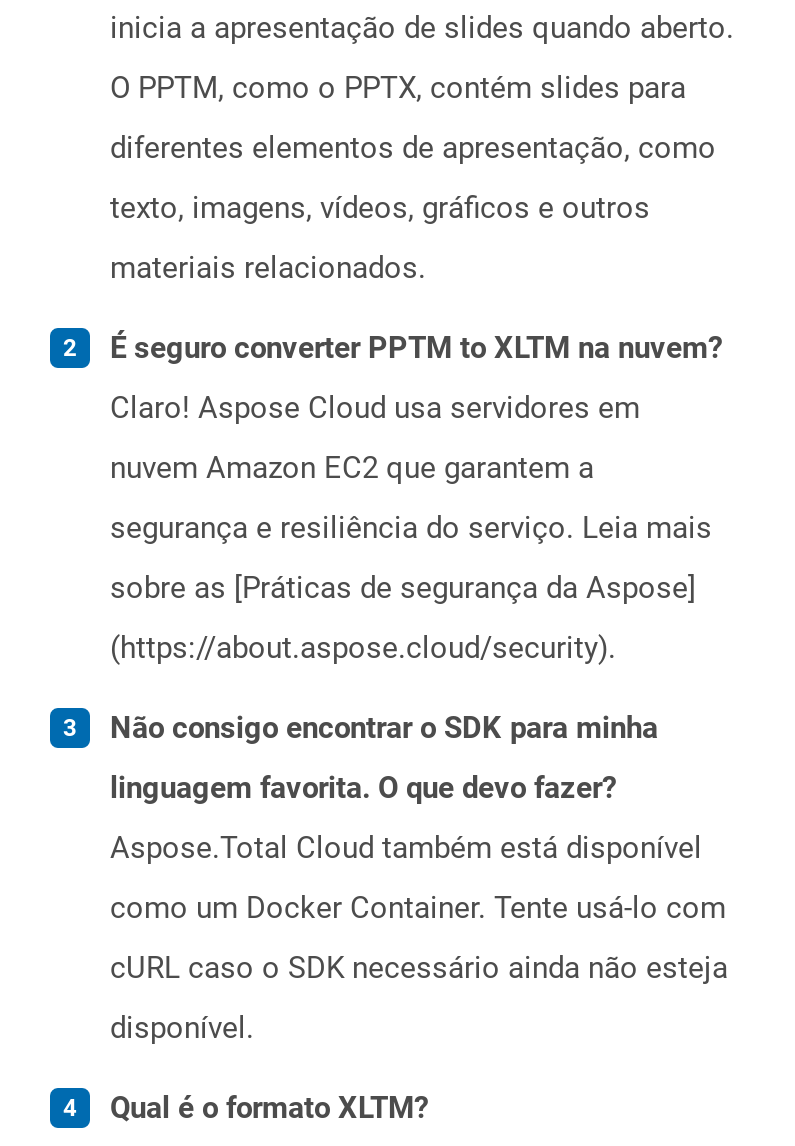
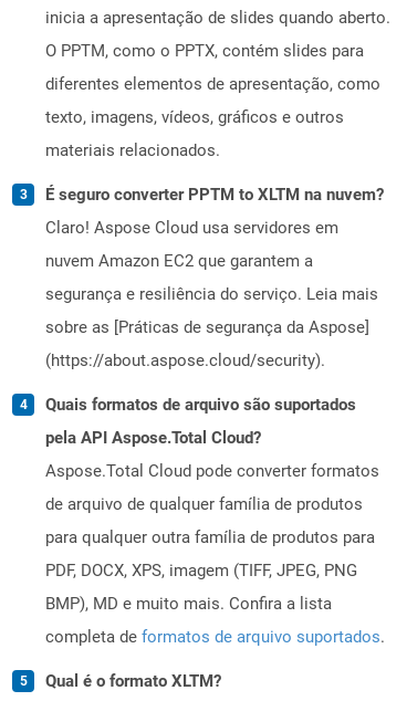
[110,710,728,1046] Não consigo encontrar o SDK para minha | linguagem favorita. O que devo fazer? | Aspose.Total Cloud também está disponível | como um Docker Container. Tente usá-lo com | cURL caso o SDK necessário ainda não esteja | disponível. -> [45,395,385,647] Quais formatos de arquivo são suportados | pela API Aspose.Total Cloud? | Aspose.Total Cloud pode converter formatos | de arquivo de qualquer família de produtos | para qualquer outra família de produtos para | PDF, DOCX, XPS, imagem (TIFF, JPEG, PNG | BMP), MD e muito mais. Confira a lista | completa de formatos de arquivo suportados.

